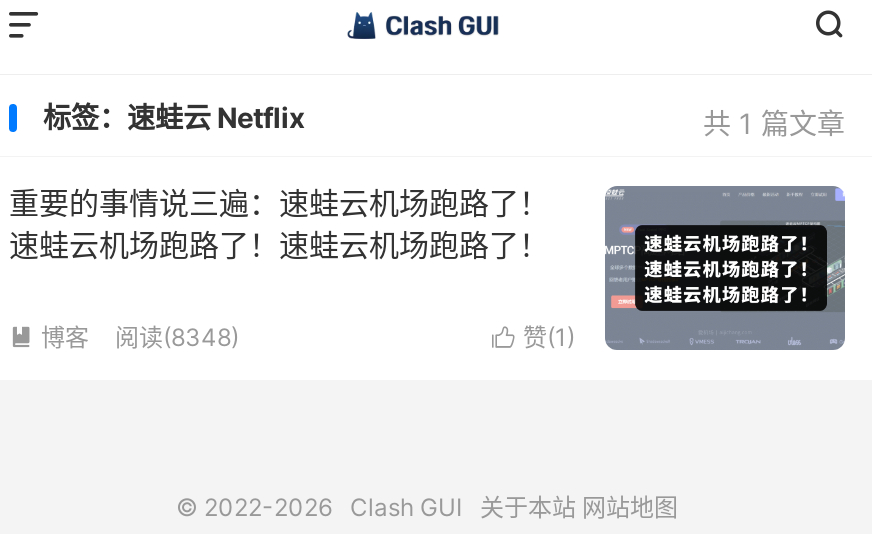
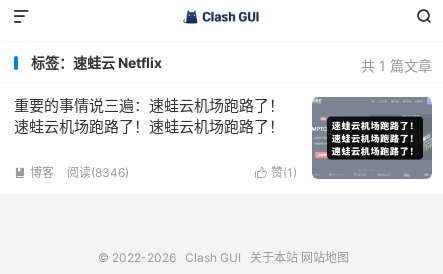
[115,322,239,352] 阅读(8348) -> [67,165,129,180] 阅读(8346)

